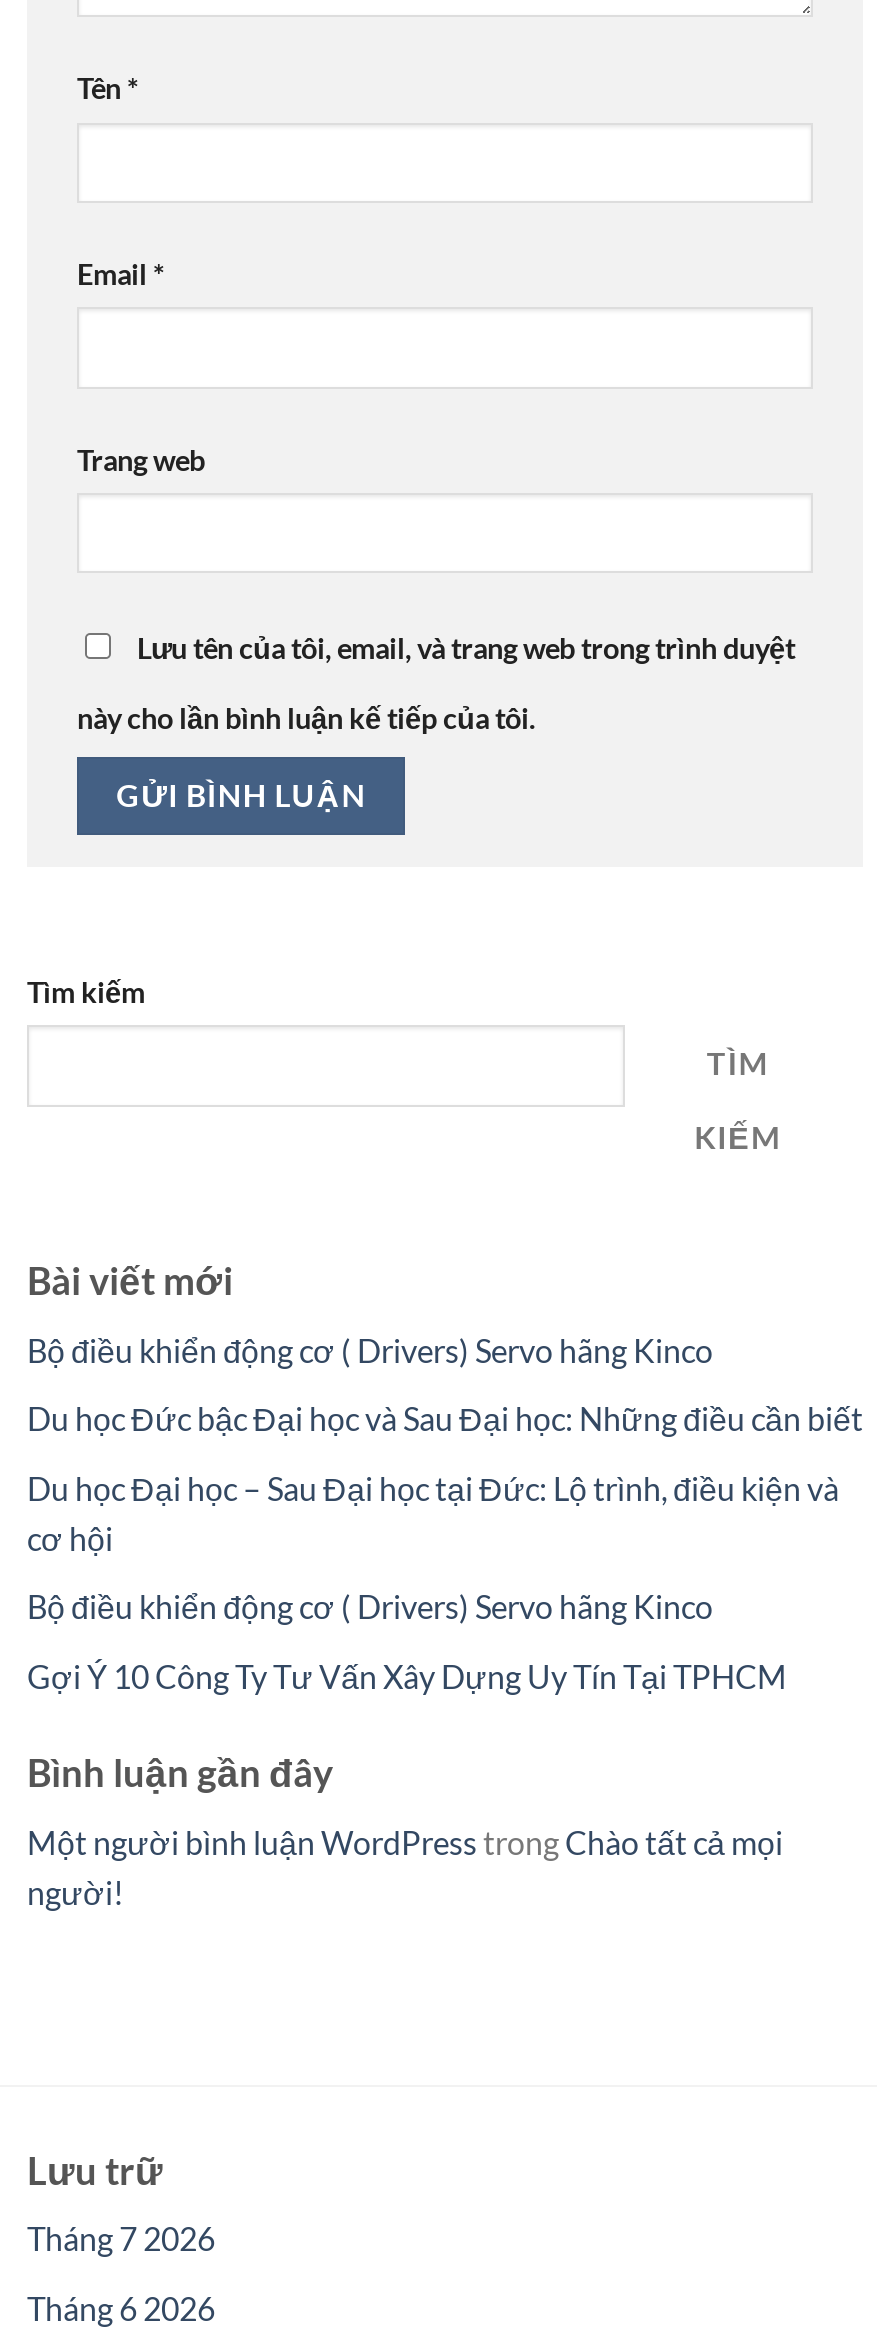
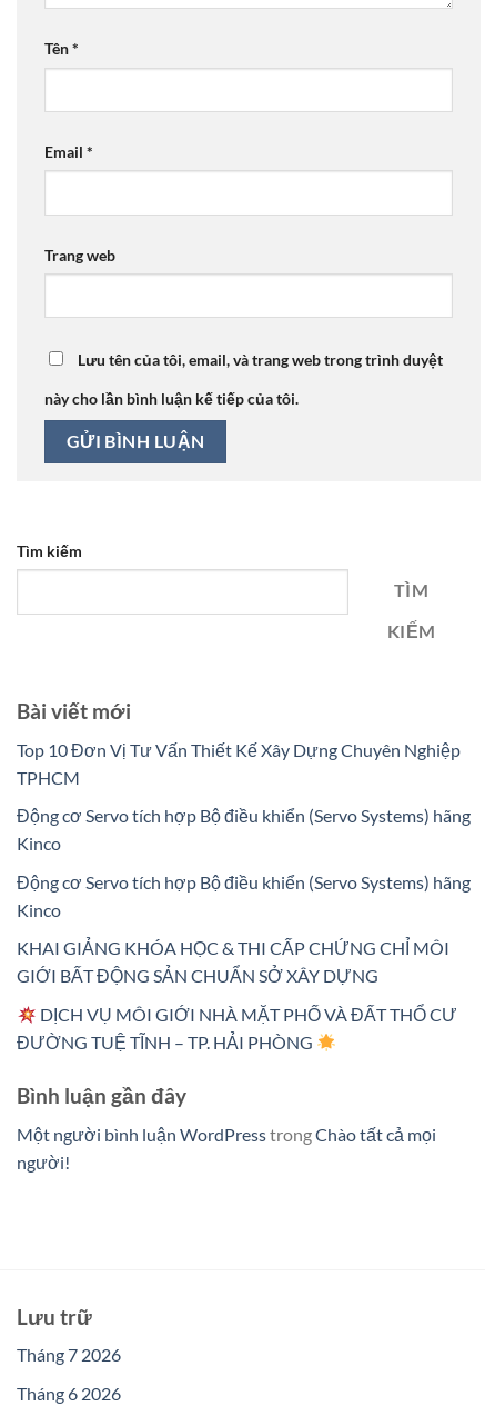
[27,1330,713,1368] Bộ điều khiển động cơ ( Drivers) Servo hãng Kinco -> [17,739,461,788] Top 10 Đơn Vị Tư Vấn Thiết Kế Xây Dựng Chuyên Nghiệp | TPHCM
[27,1399,863,1437] Du học Đức bậc Đại học và Sau Đại học: Những điều cần biết -> [17,805,471,854] Động cơ Servo tích hợp Bộ điều khiển (Servo Systems) hãng | Kinco
[27,1469,839,1557] Du học Đại học – Sau Đại học tại Đức: Lộ trình, điều kiện và | cơ hội -> [17,871,471,920] Động cơ Servo tích hợp Bộ điều khiển (Servo Systems) hãng | Kinco
[27,1588,713,1626] Bộ điều khiển động cơ ( Drivers) Servo hãng Kinco -> [17,937,449,986] KHAI GIẢNG KHÓA HỌC & THI CẤP CHỨNG CHỈ MÔI | GIỚI BẤT ĐỘNG SẢN CHUẨN SỞ XÂY DỰNG
[27,1657,787,1695] Gợi Ý 10 Công Ty Tư Vấn Xây Dựng Uy Tín Tại TPHCM -> [17,1004,457,1053] DỊCH VỤ MÔI GIỚI NHÀ MẶT PHỐ VÀ ĐẤT THỔ CƯ | ĐƯỜNG TUỆ TĨNH – TP. HẢI PHÒNG

